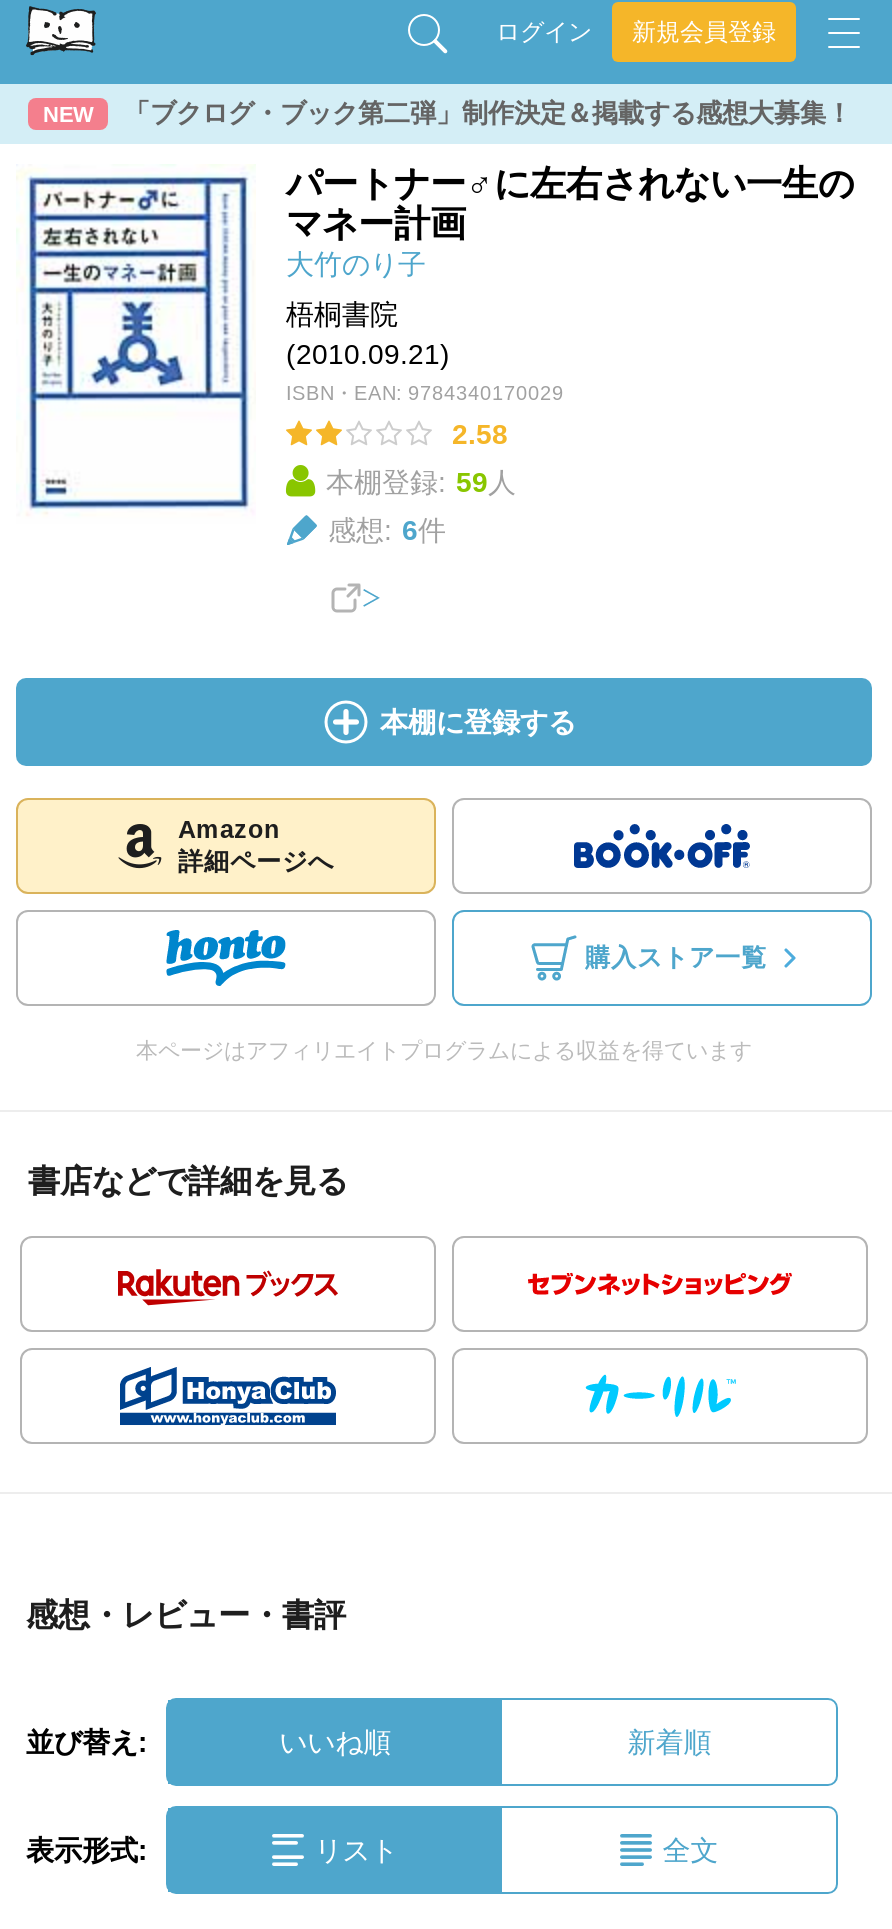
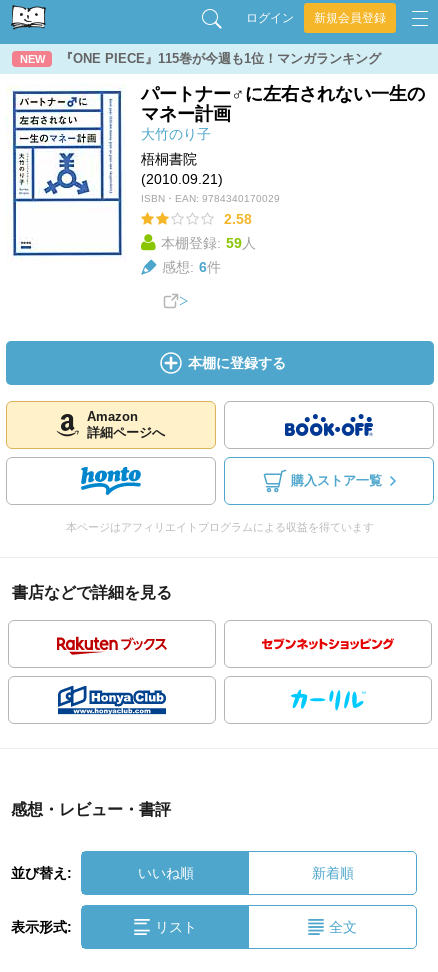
[124,98,852,128] 「ブクログ・ブック第二弾」制作決定＆掲載する感想大募集！ -> [60,51,381,66] 『ONE PIECE』115巻が今週も1位！マンガランキング

